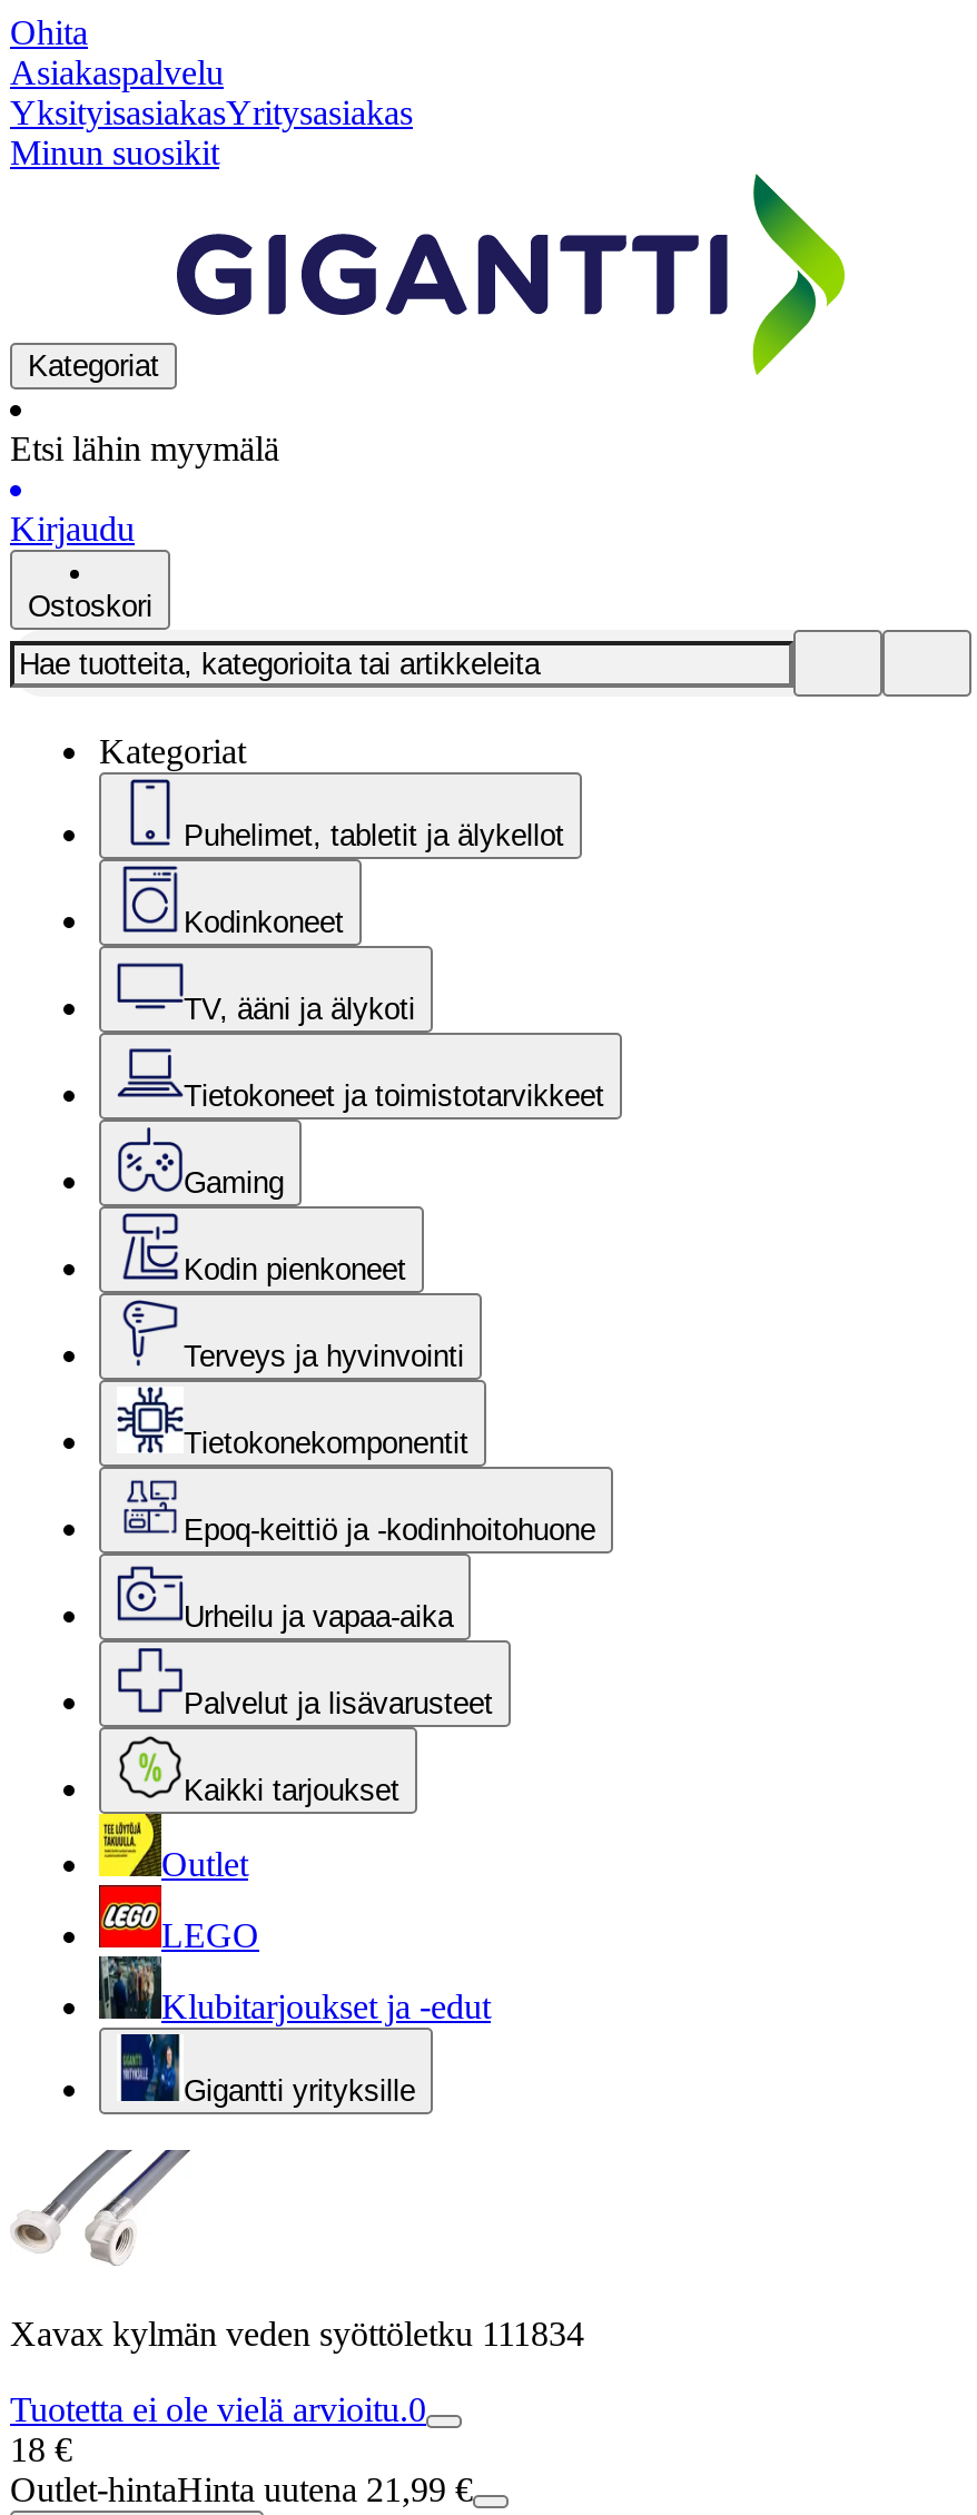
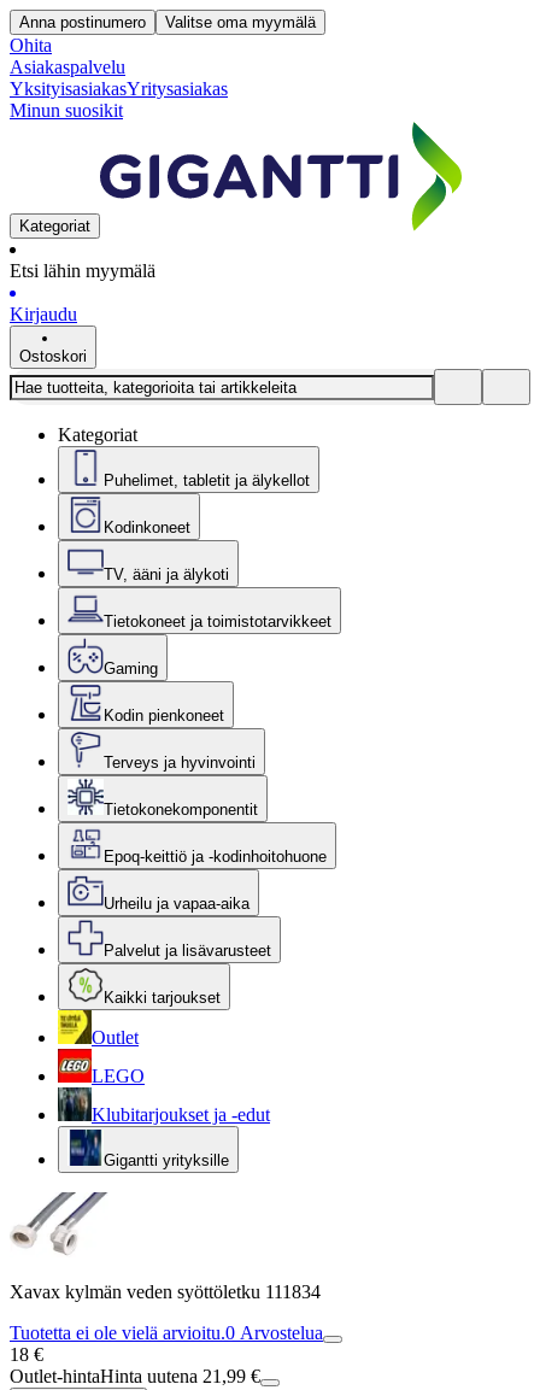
none -> [19,13,316,31] Anna postinumero | Valitse oma myymälä
[10,2390,426,2428] Tuotetta ei ole vielä arvioitu.0 -> [10,1322,323,1343] Tuotetta ei ole vielä arvioitu.0 Arvostelua

